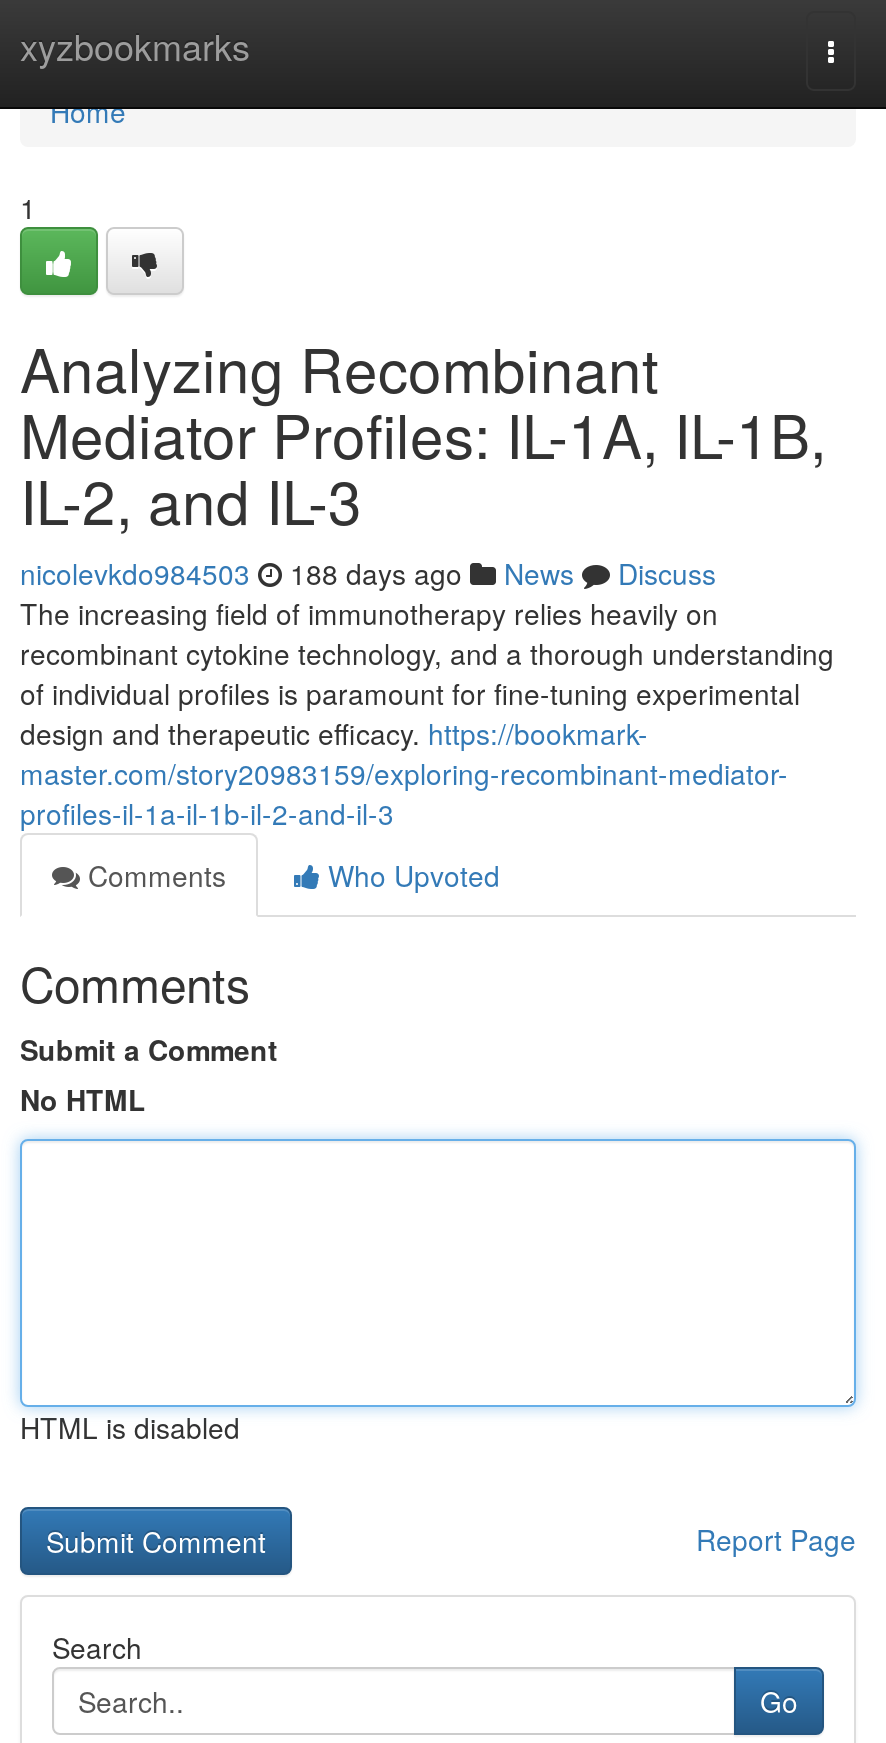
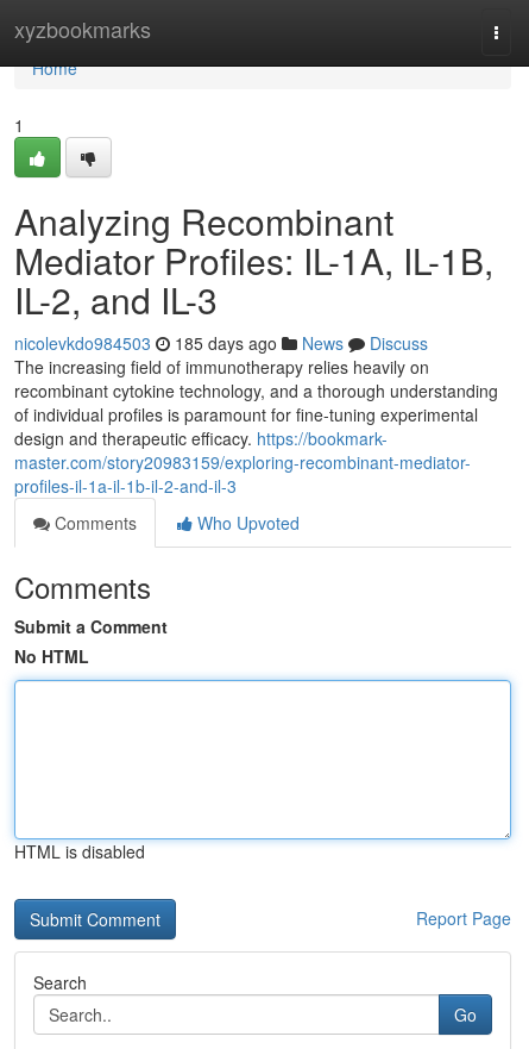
[20,553,716,593] nicolevkdo984503 188 days ago News Discuss -> [14,331,428,355] nicolevkdo984503 185 days ago News Discuss

